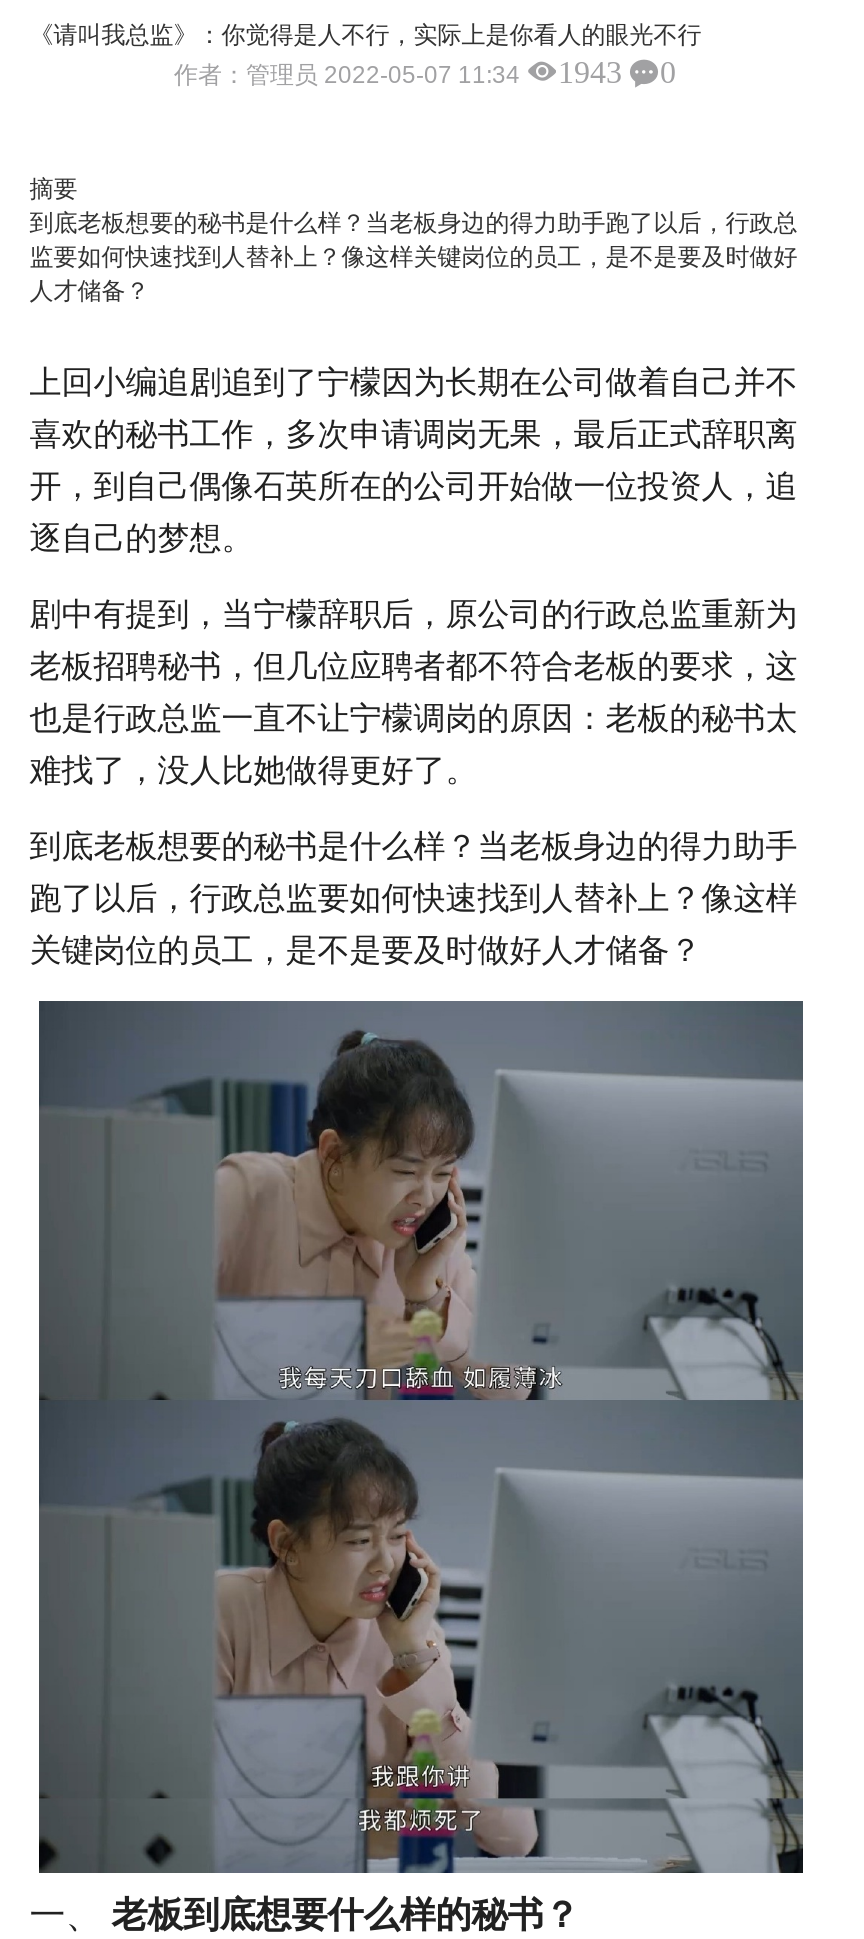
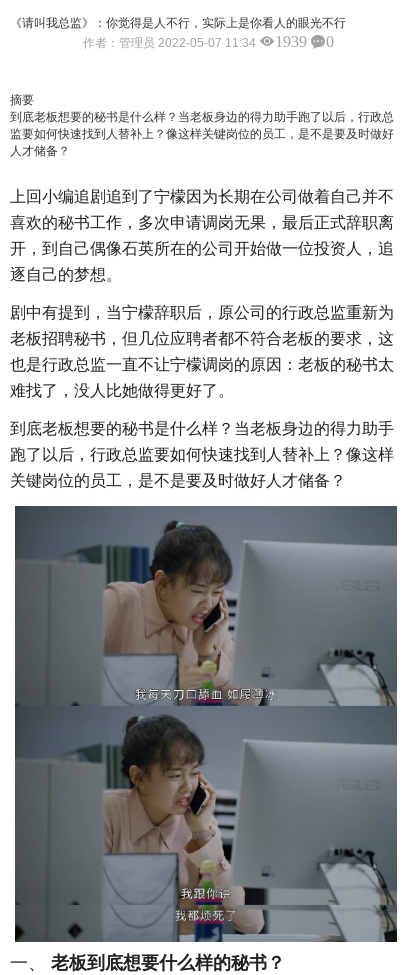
[174,55,676,89] 作者：管理员2022-05-07 11:34 1943 0 -> [82,33,333,50] 作者：管理员2022-05-07 11:34 1939 0

